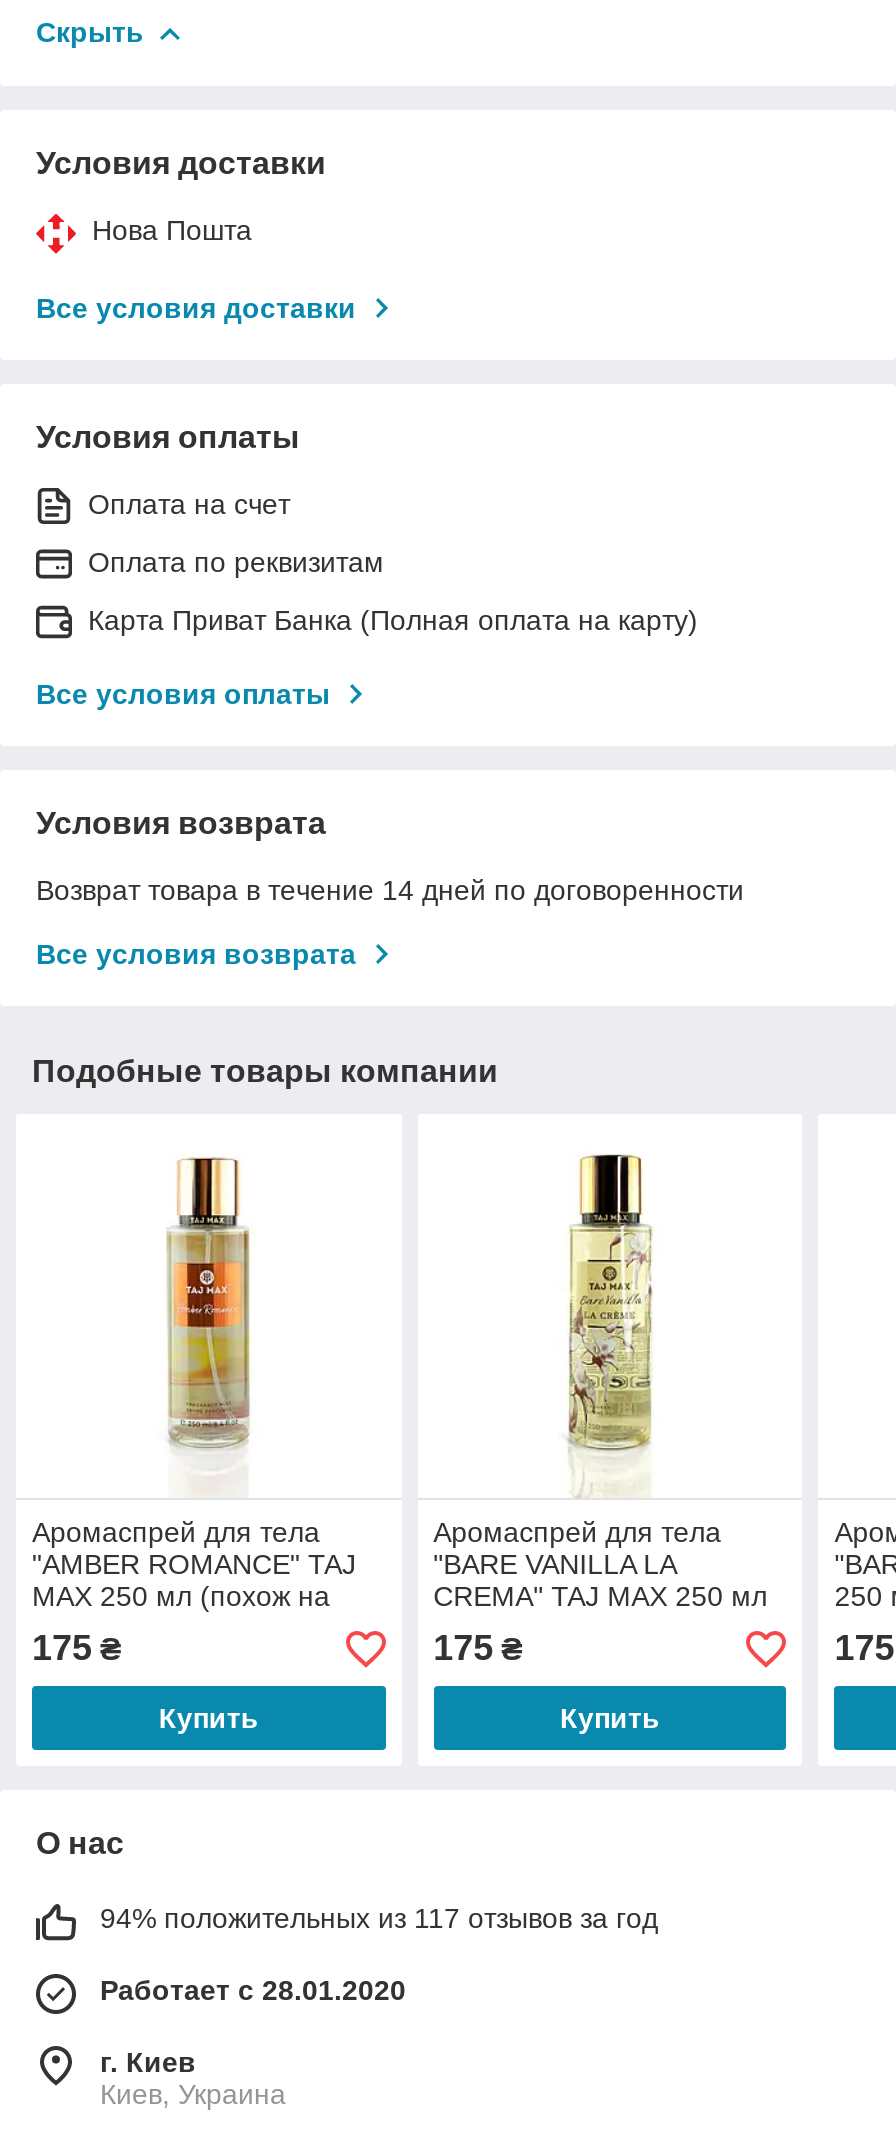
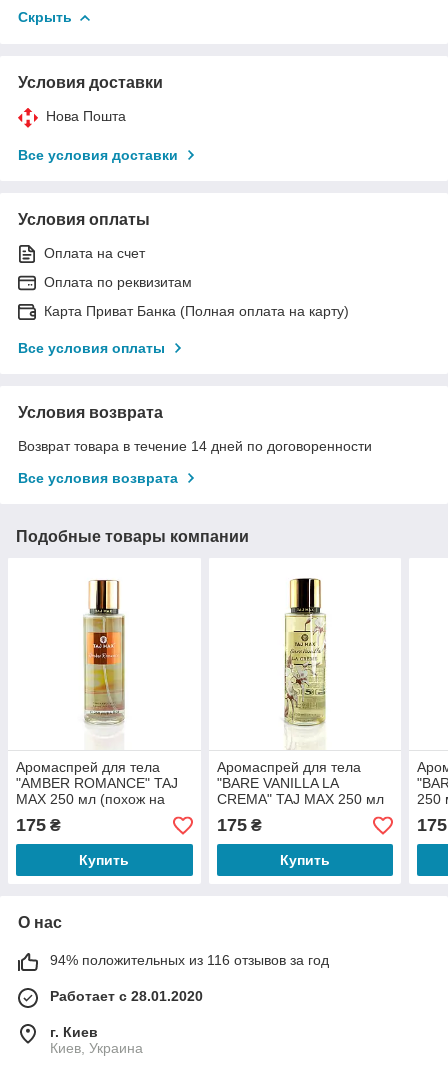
[100,1903,658,1935] 94% положительных из 117 отзывов за год -> [50,952,329,968] 94% положительных из 116 отзывов за год

